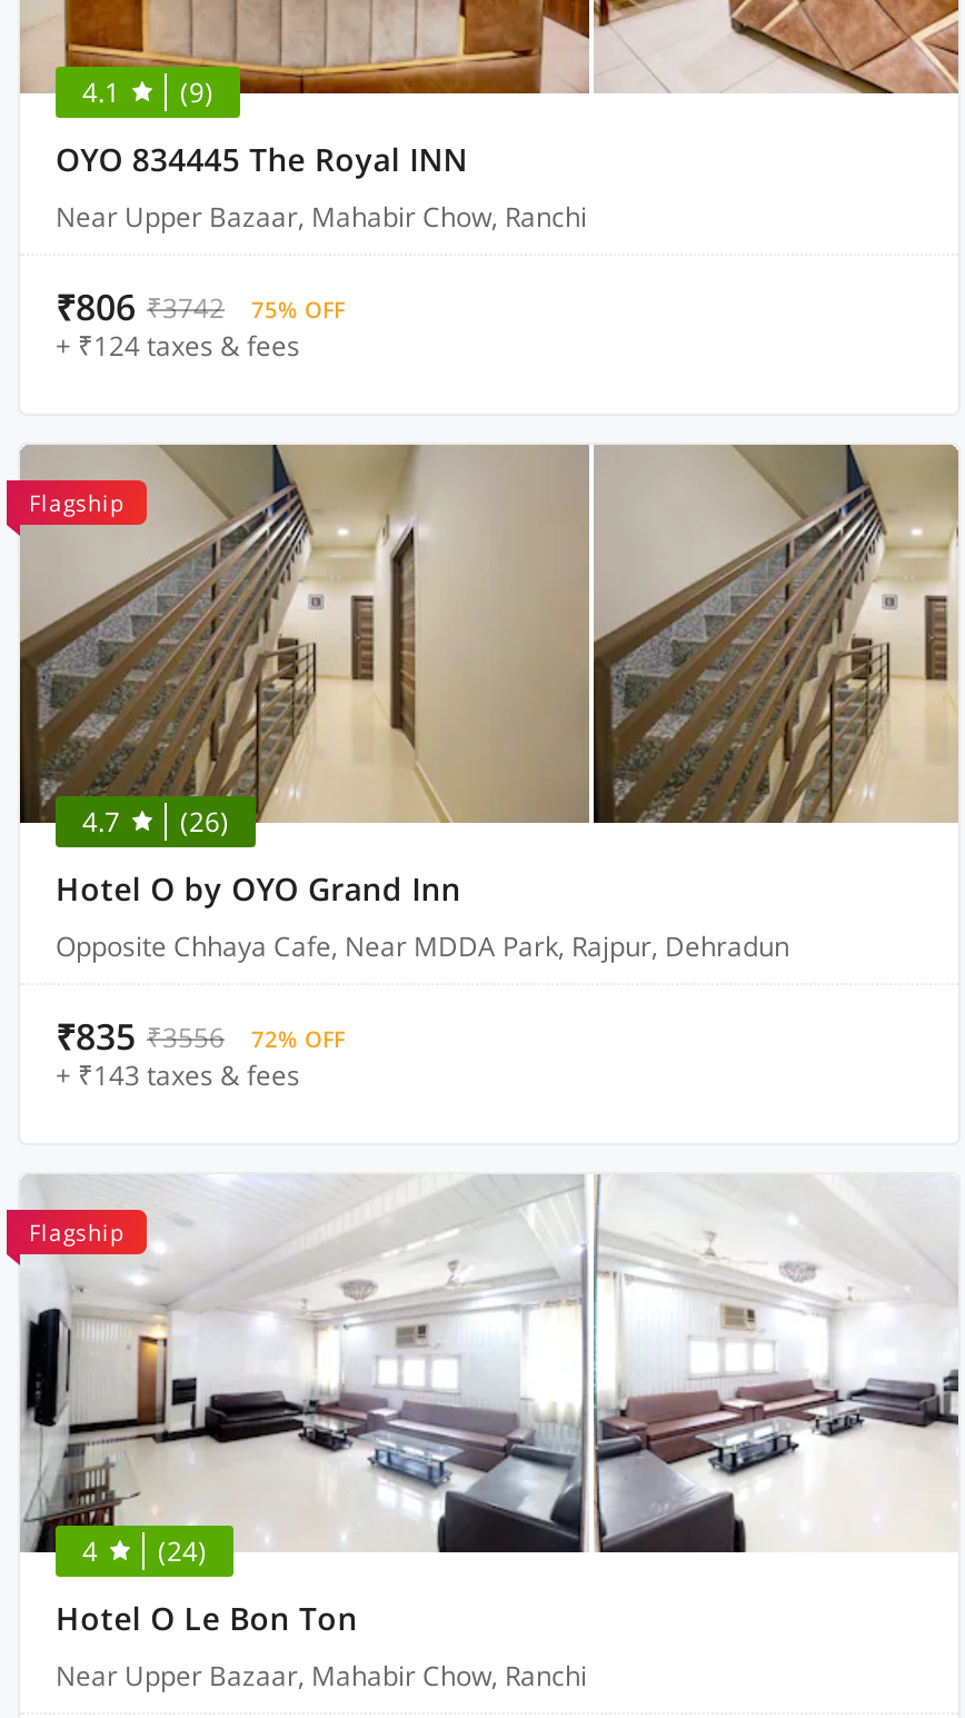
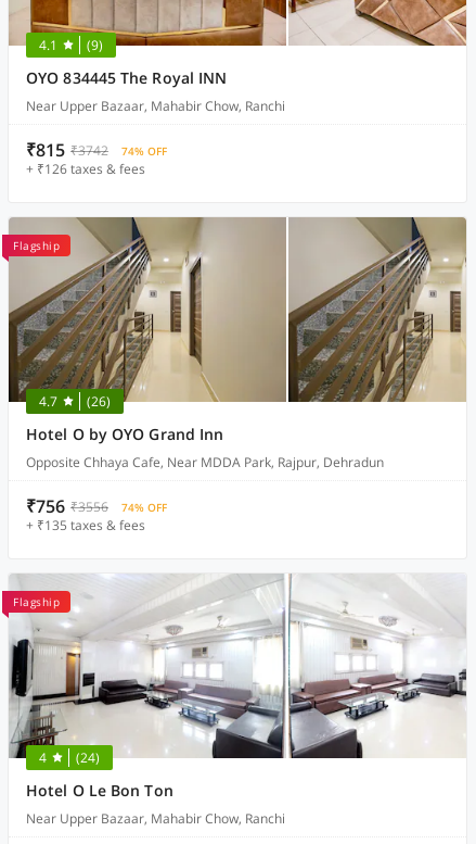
[56,282,225,331] ₹806 ₹3742 -> [26,138,108,162] ₹815 ₹3742
[251,294,345,325] 75% OFF -> [121,143,167,159] 74% OFF
[56,327,300,365] + ₹124 taxes & fees -> [26,160,145,178] + ₹126 taxes & fees
[56,1012,225,1061] ₹835 ₹3556 -> [26,494,108,518] ₹756 ₹3556
[251,1023,345,1054] 72% OFF -> [121,500,167,515] 74% OFF
[56,1056,300,1094] + ₹143 taxes & fees -> [26,516,145,534] + ₹135 taxes & fees

